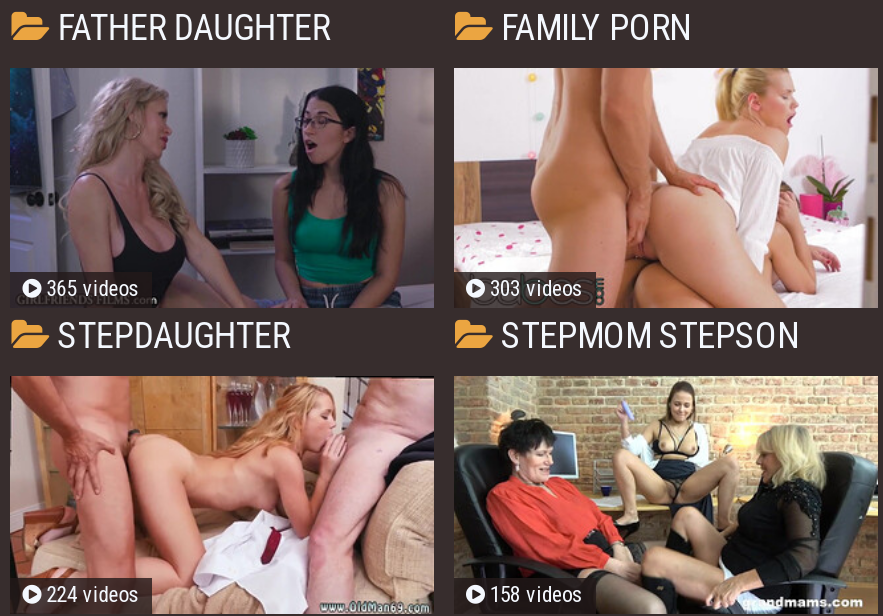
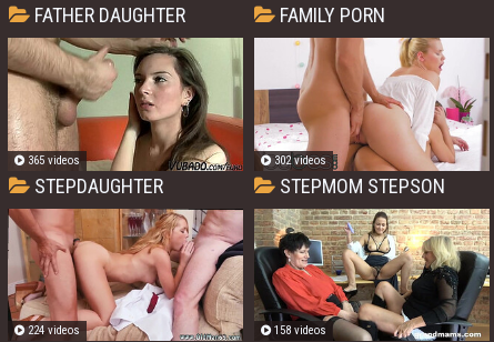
[10,66,584,308] [image] | 303 videos -> [7,37,326,172] [image] | 302 videos

